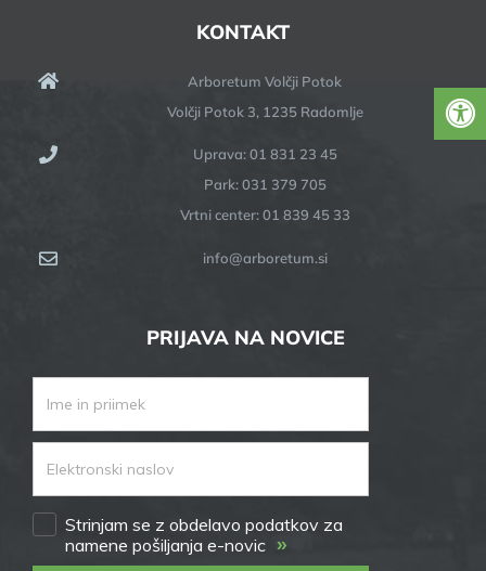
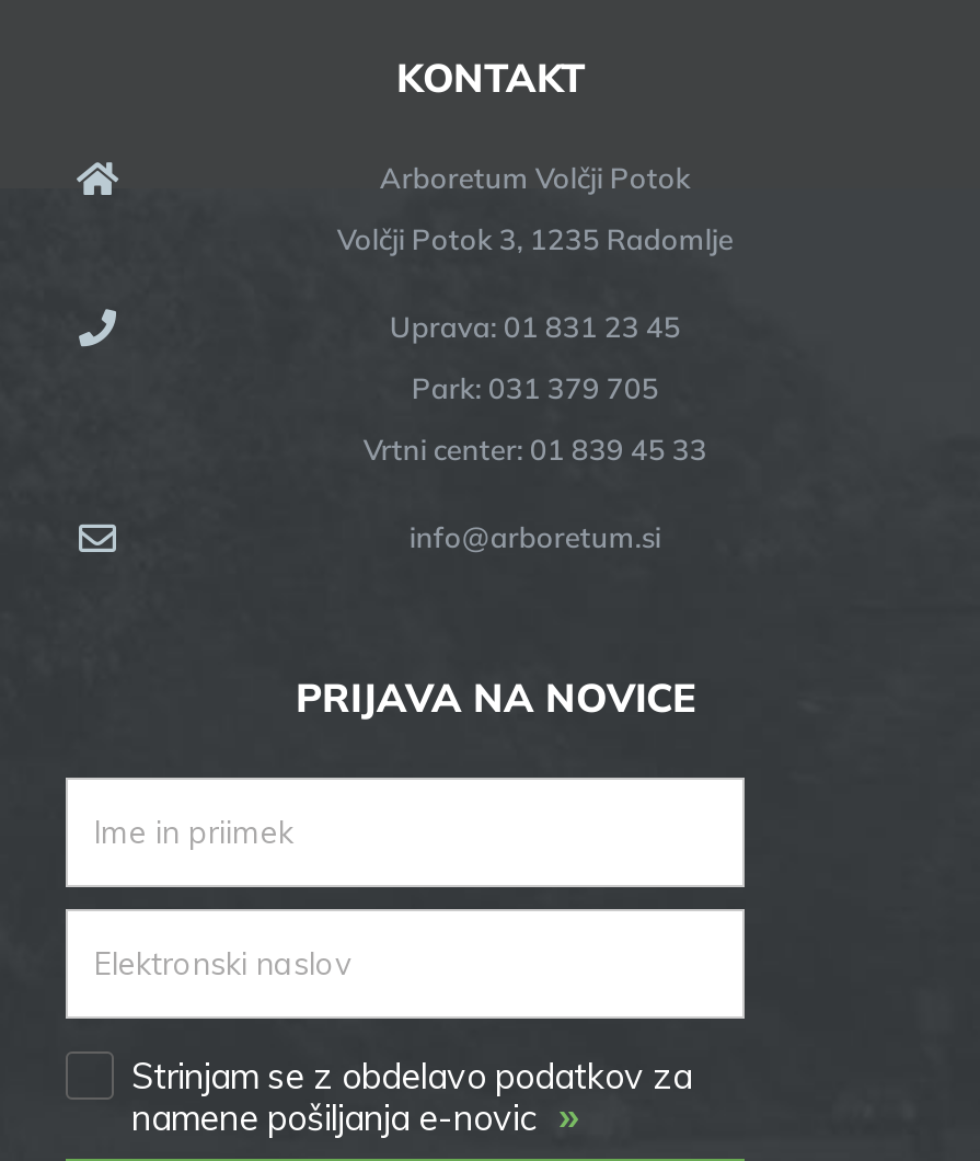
[433,87,483,141] [image] -> none

